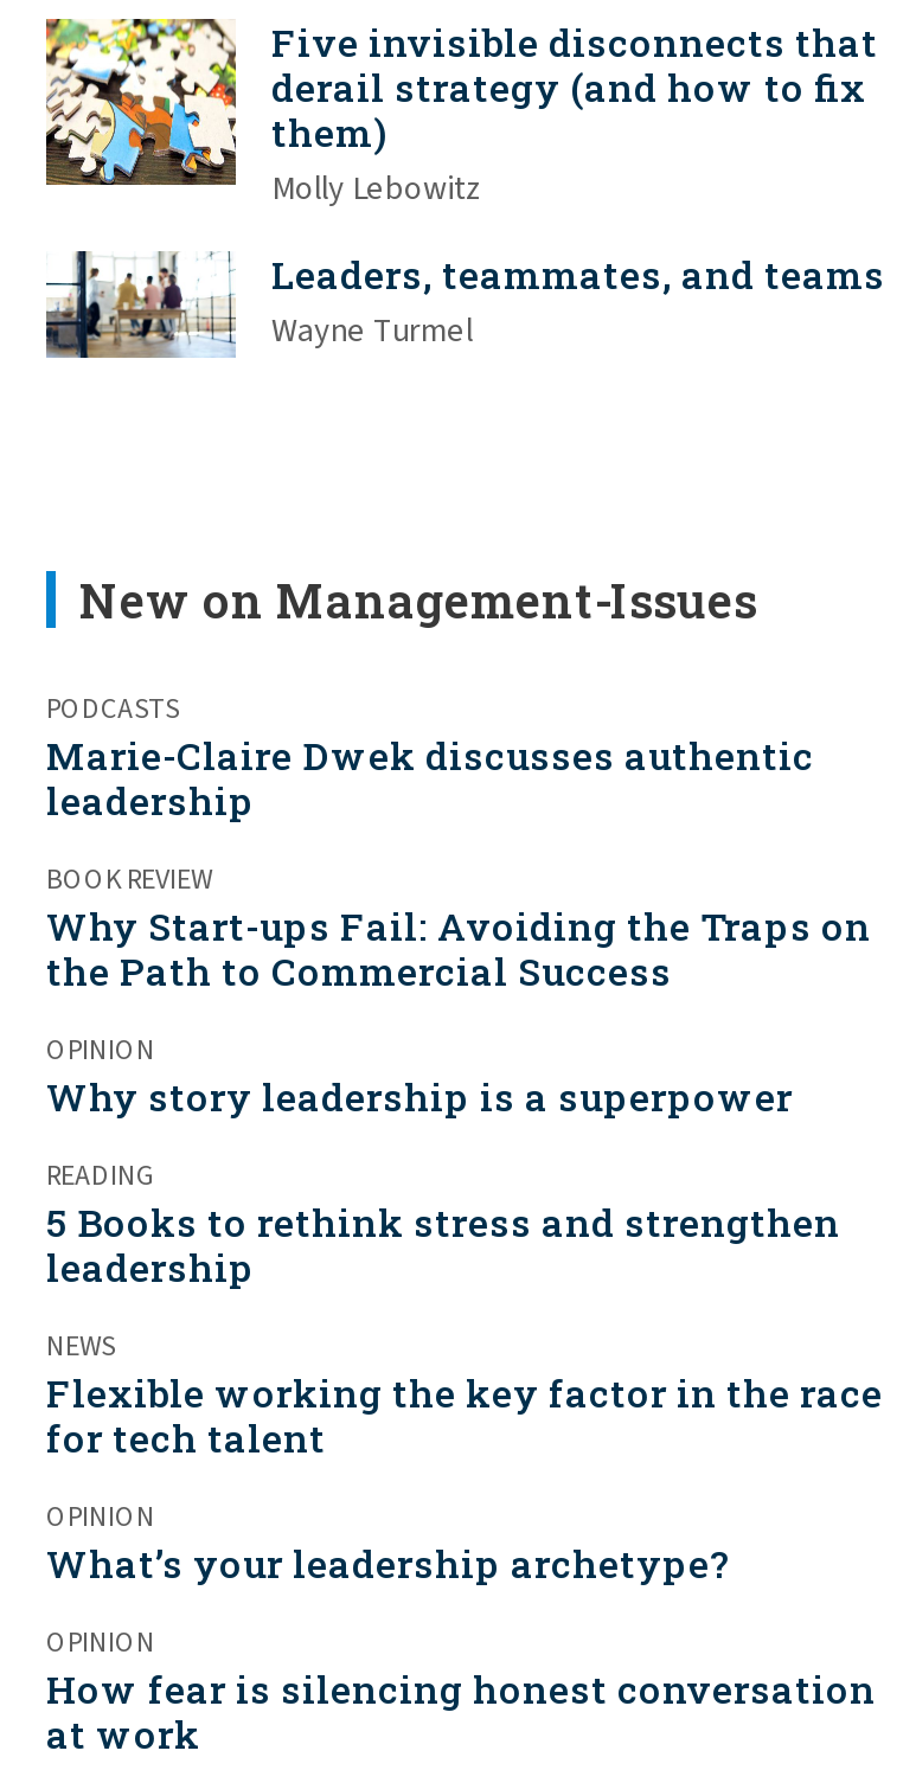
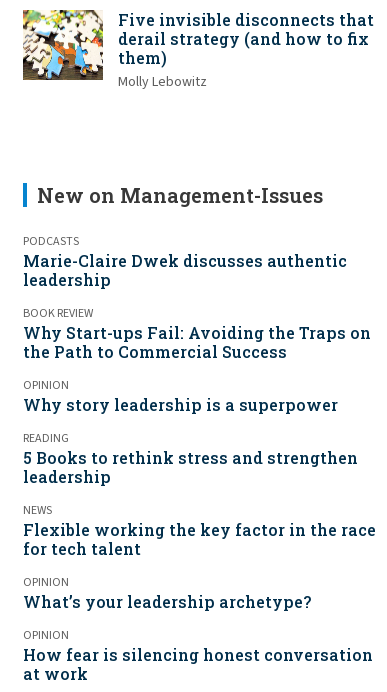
[44,249,885,361] [image] | Leaders, teammates, and teams | Wayne Turmel -> none

